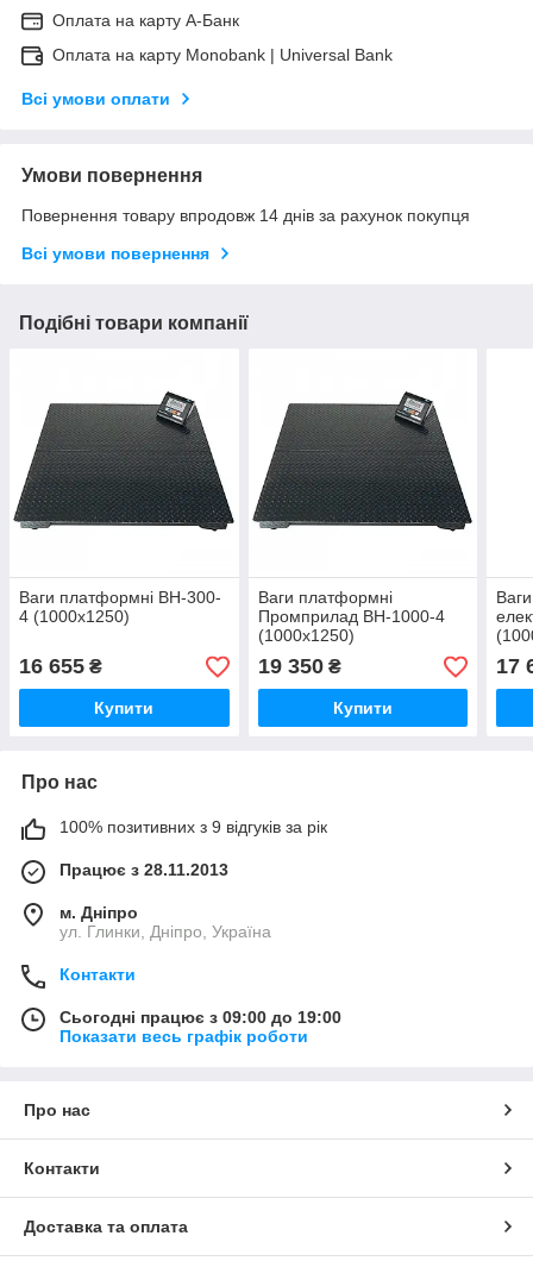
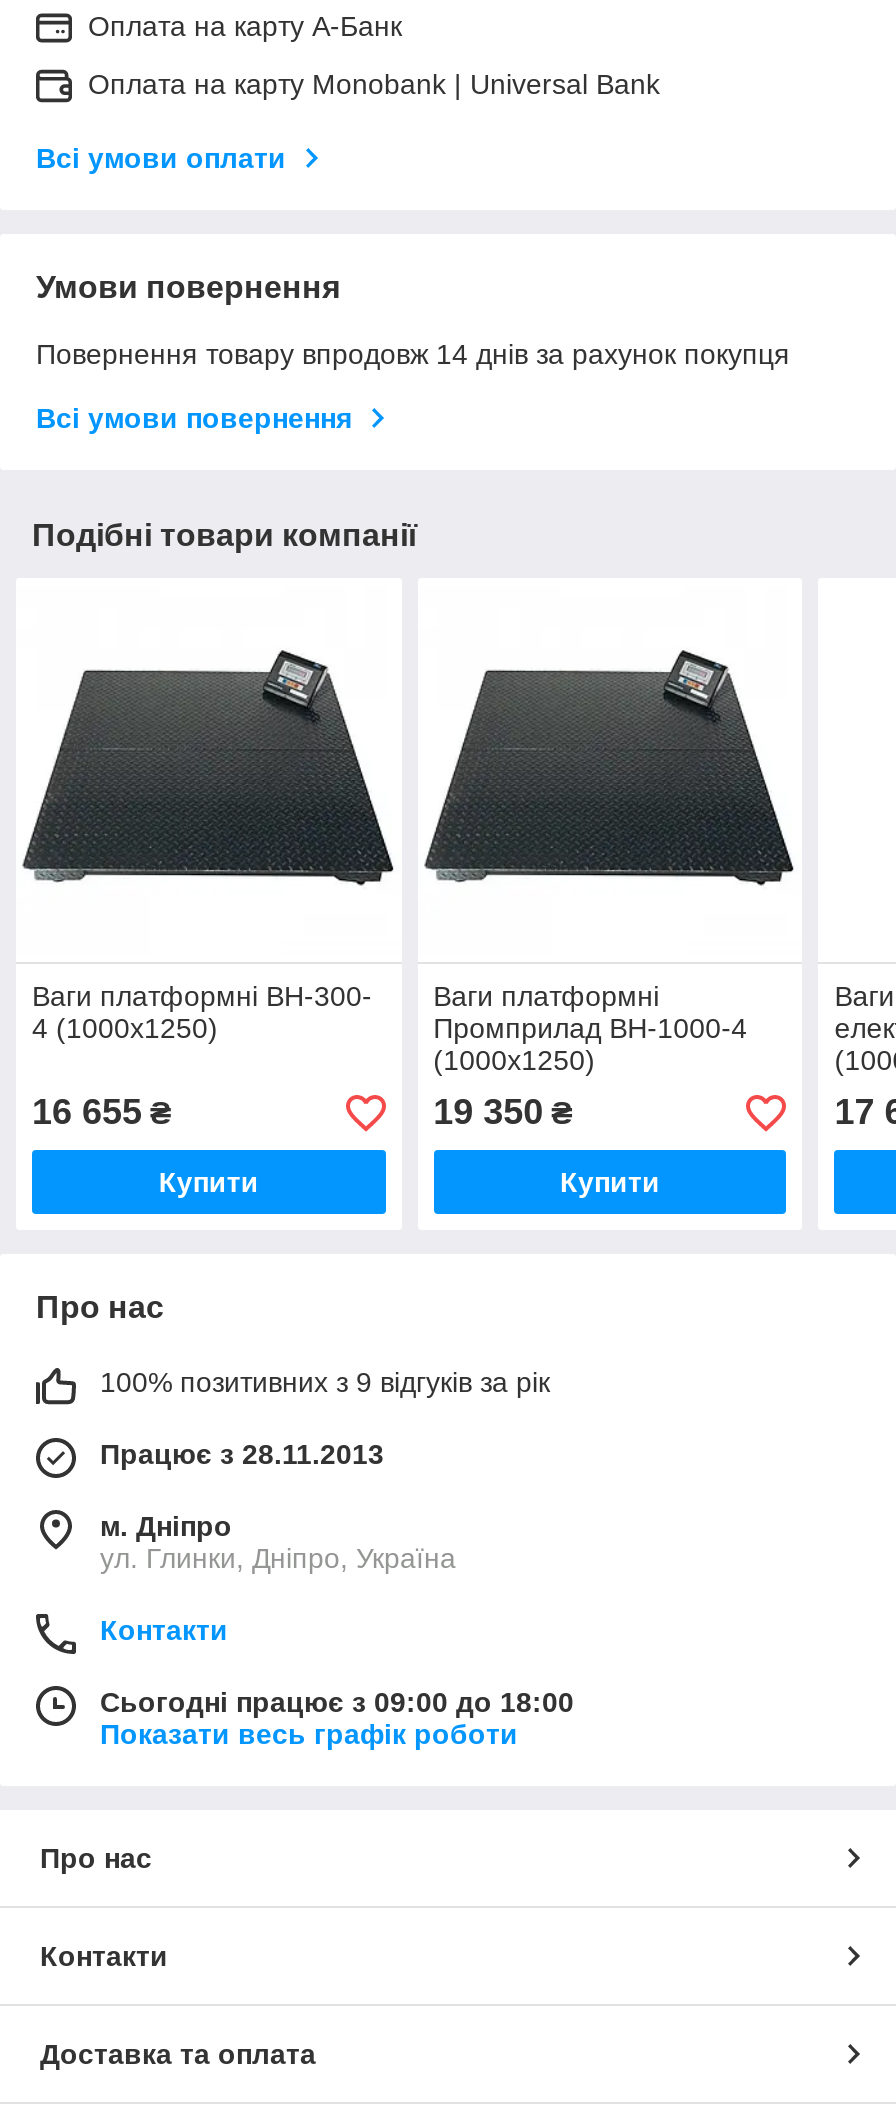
[59,1008,341,1027] Сьогодні працює з 09:00 до 19:00 -> [100,1687,574,1719] Сьогодні працює з 09:00 до 18:00

